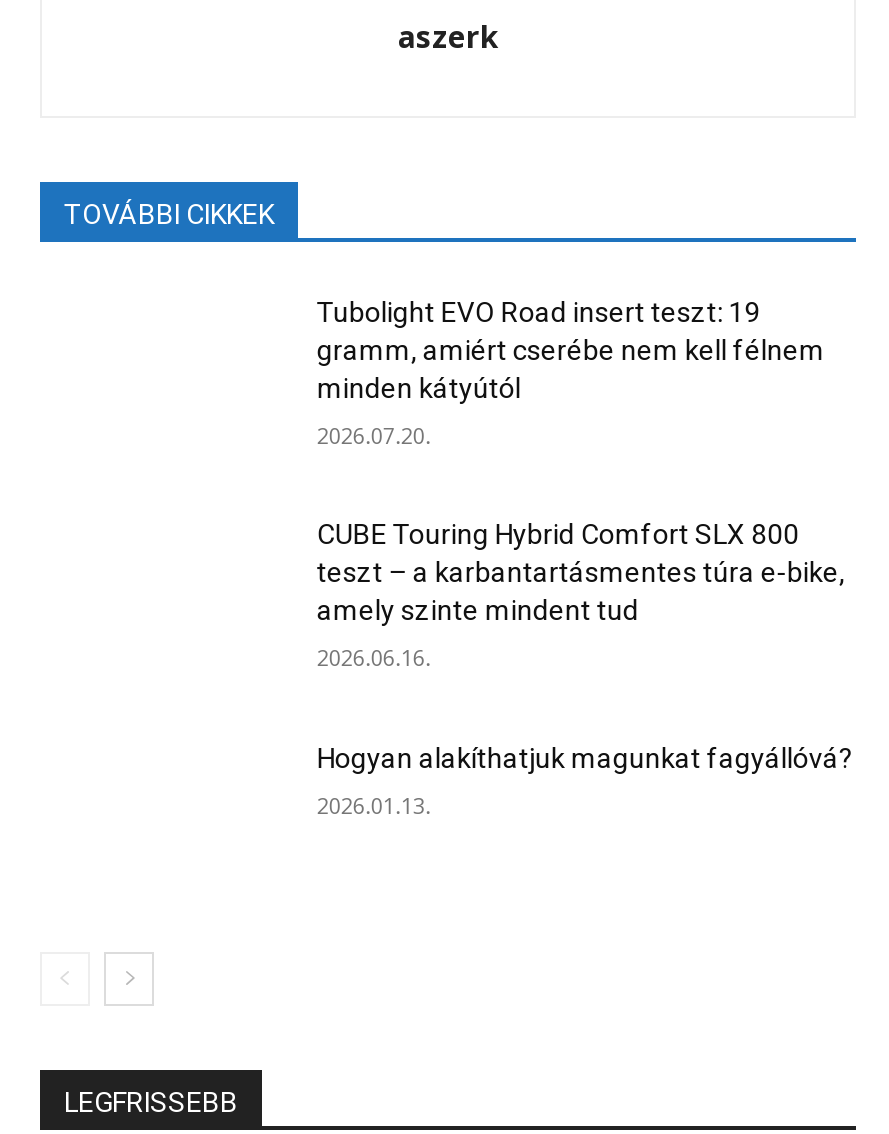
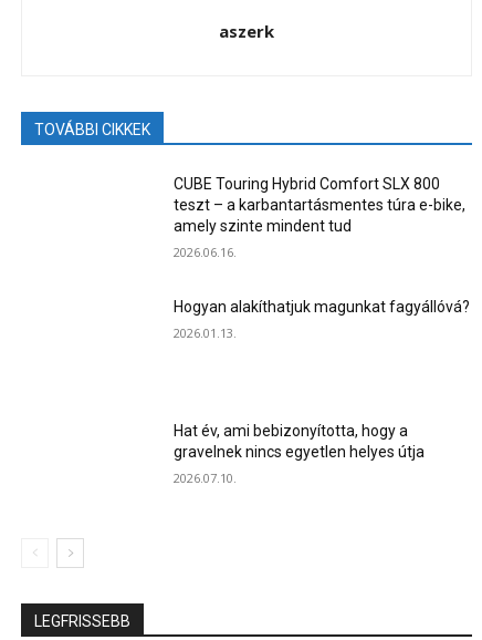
[317,295,825,449] Tubolight EVO Road insert teszt: 19 | gramm, amiért cserébe nem kell félnem | minden kátyútól | 2026.07.20. -> none
moved [317,519,853,820] -> [174,175,470,341]: CUBE Touring Hybrid Comfort SLX 800 | teszt – a karbantartásmentes túra e-bike, | amely szinte mindent tud | 2026.06.16. | Hogyan alakíthatjuk magunkat fagyállóvá? | 2026.01.13.
none -> [174,422,425,486] Hat év, ami bebizonyította, hogy a | gravelnek nincs egyetlen helyes útja | 2026.07.10.

